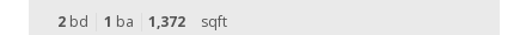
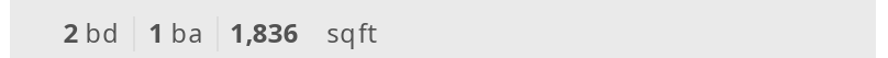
[58,12,227,32] 2 bd 1 ba 1,372 sqft -> [63,15,375,52] 2 bd 1 ba 1,836 sqft

